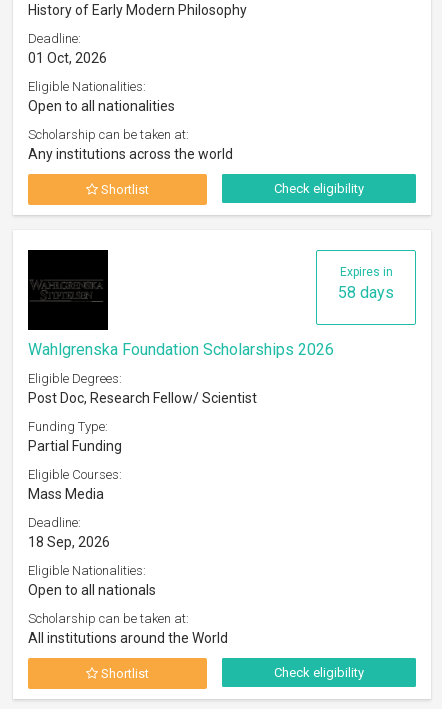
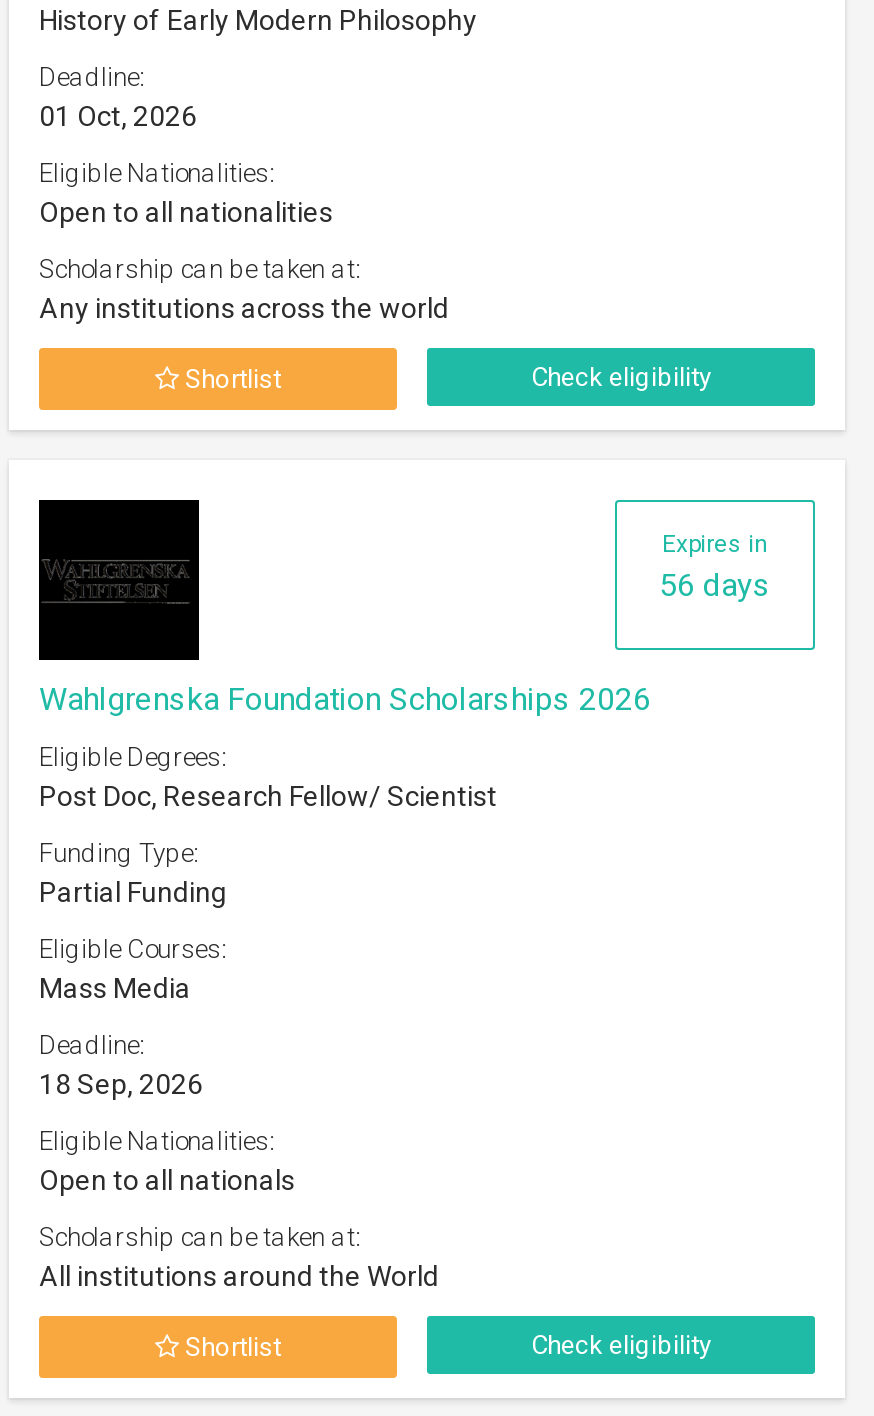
[338,283,394,302] 58 days -> [659,566,771,604] 56 days

